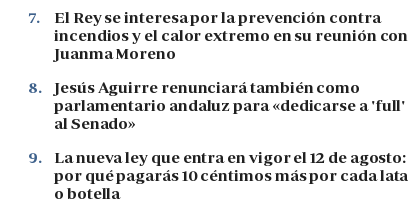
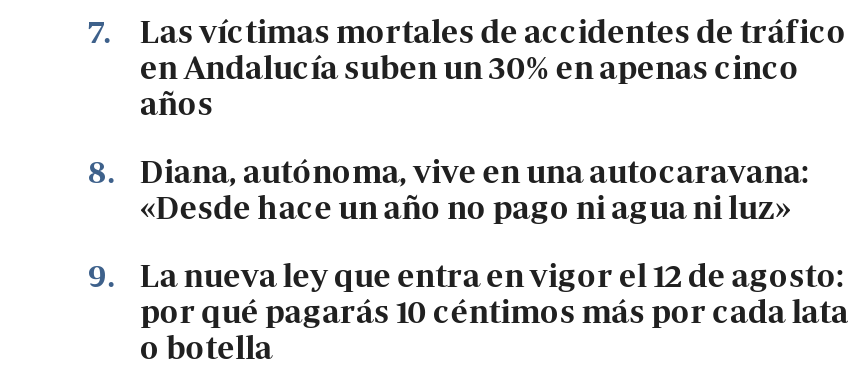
[54,7,408,64] El Rey se interesa por la prevención contra | incendios y el calor extremo en su reunión con | Juanma Moreno -> [140,12,847,126] Las víctimas mortales de accidentes de tráfico | en Andalucía suben un 30% en apenas cinco | años
[28,77,405,134] 8. Jesús Aguirre renunciará también como | parlamentario andaluz para «dedicarse a 'full' | al Senado» -> [88,152,809,230] 8. Diana, autónoma, vive en una autocaravana: | «Desde hace un año no pago ni agua ni luz»

